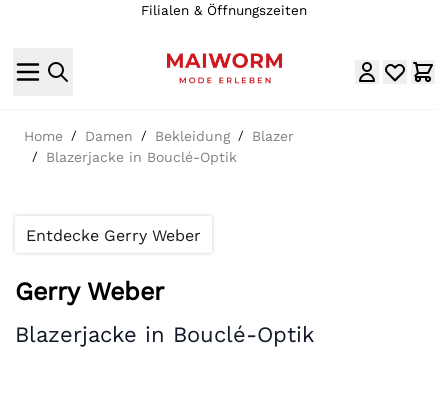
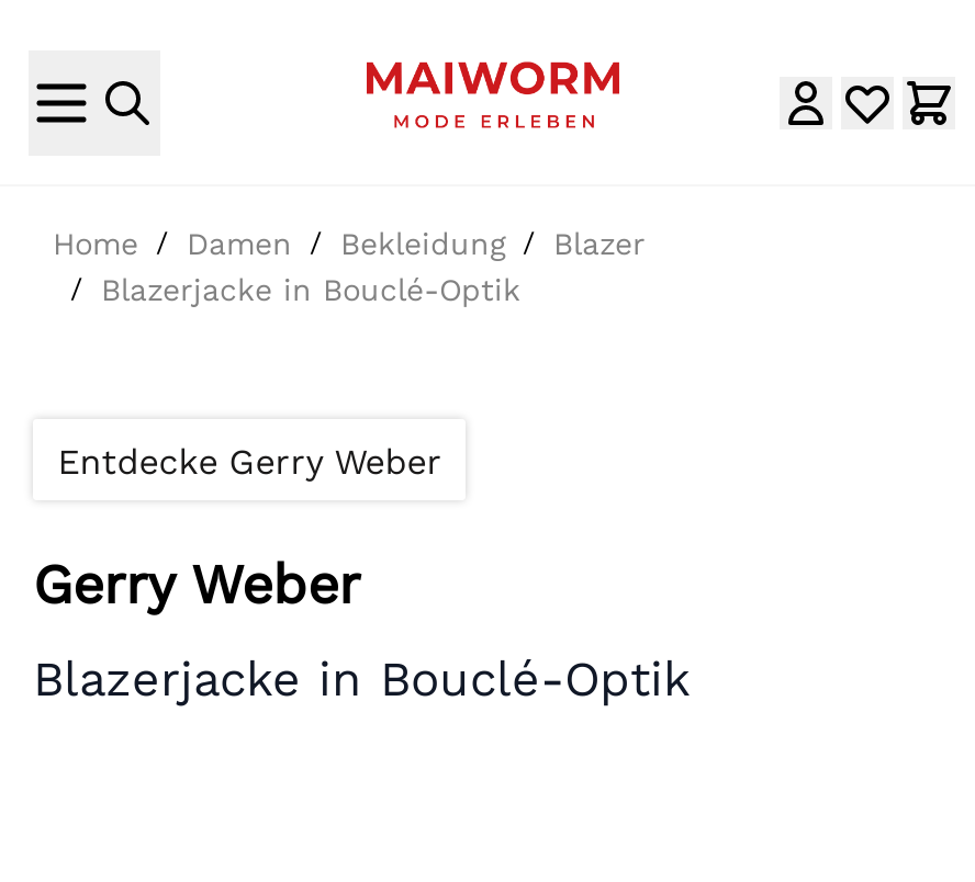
[141,2,307,18] Filialen & Öffnungszeiten -> none

